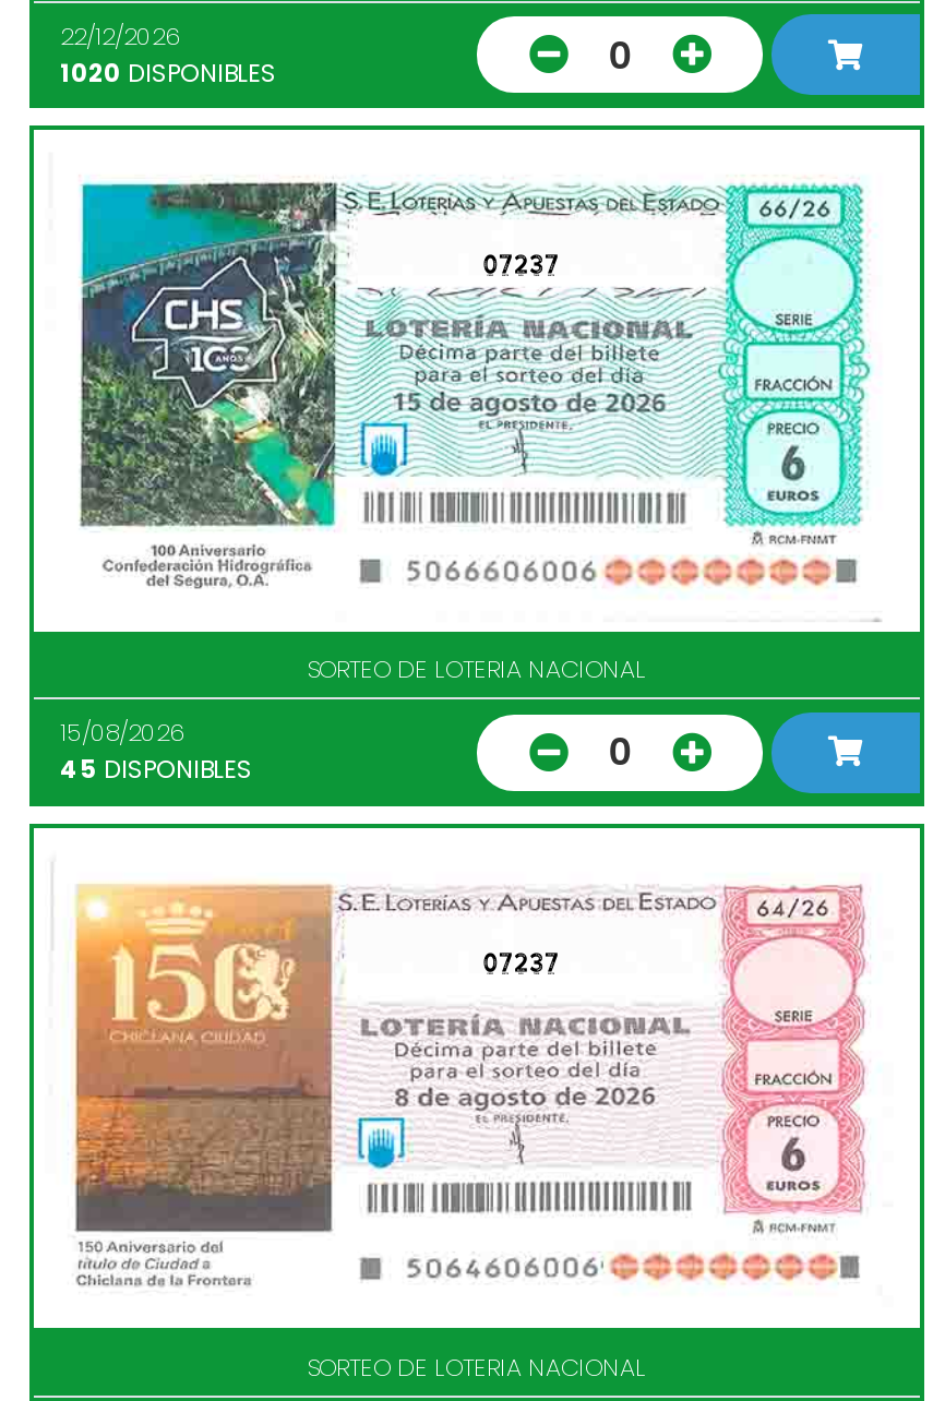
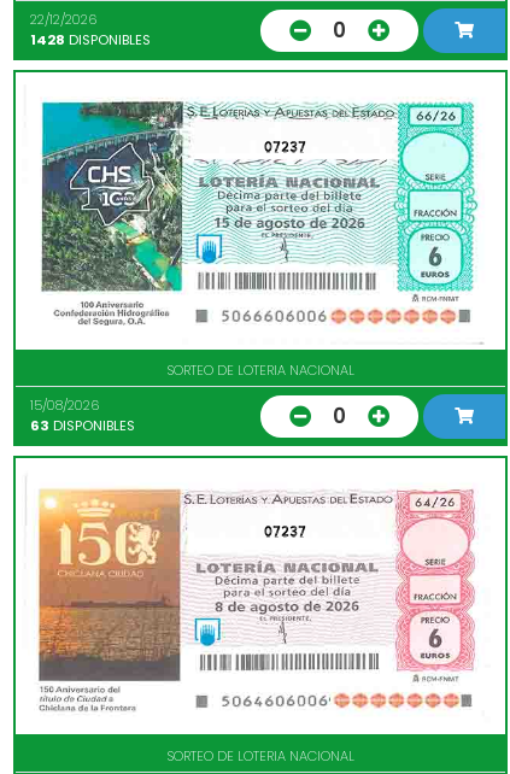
[60,56,276,91] 1020 DISPONIBLES -> [30,31,151,50] 1428 DISPONIBLES
[60,753,252,788] 45 DISPONIBLES -> [30,416,135,435] 63 DISPONIBLES

